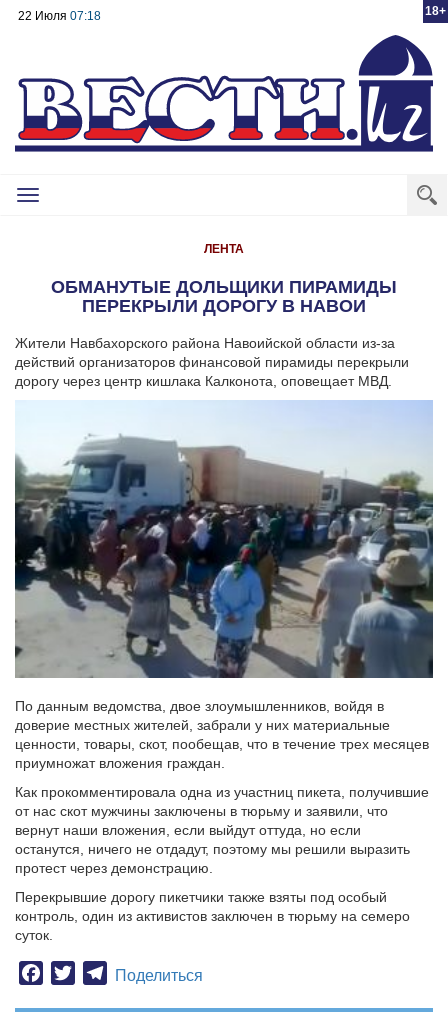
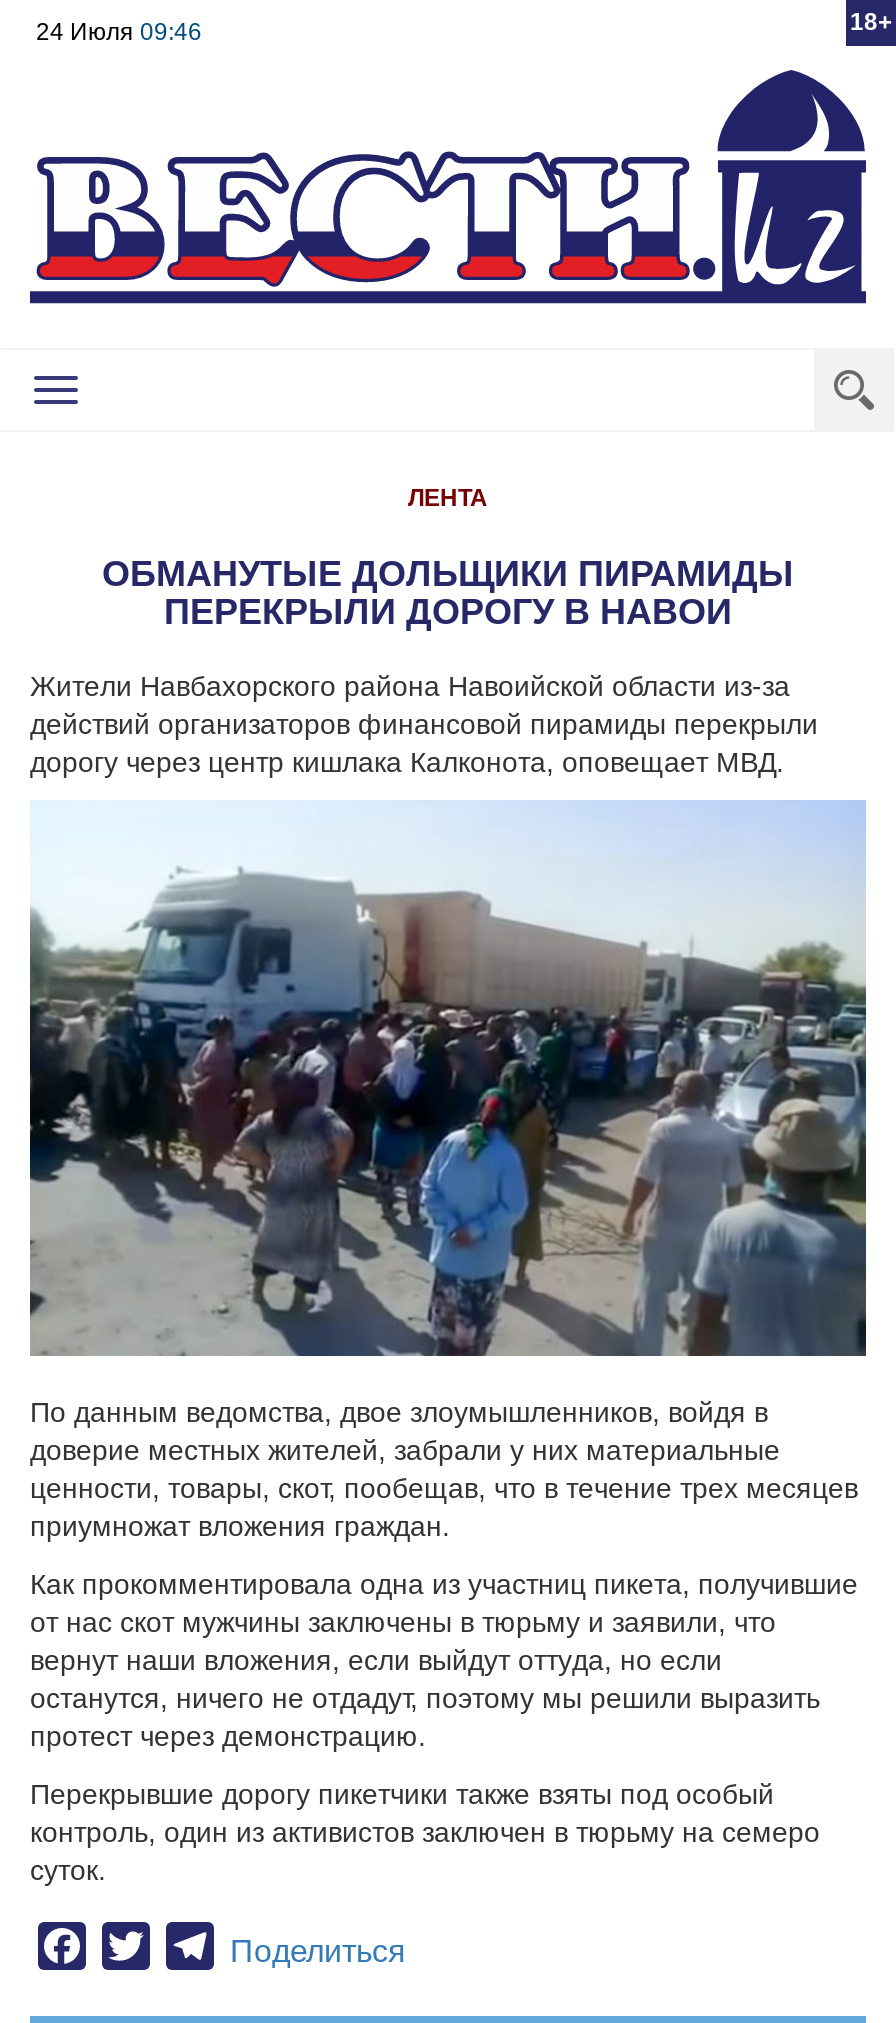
[18,9,101,23] 22 Июля 07:18 -> [36,18,202,46] 24 Июля 09:46

